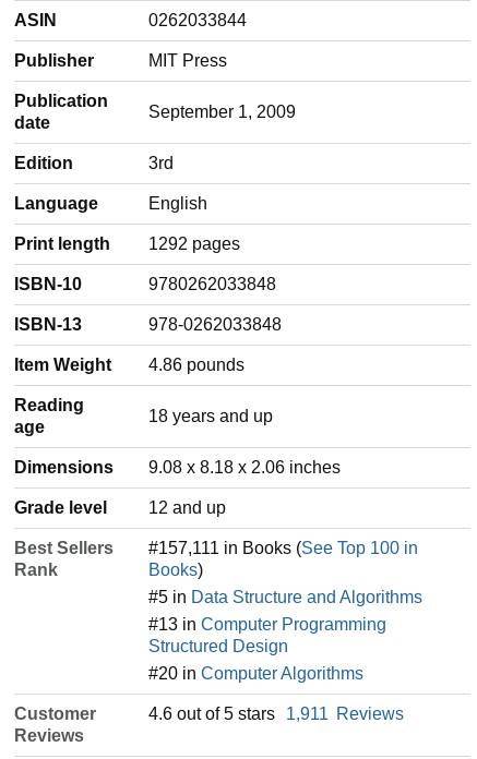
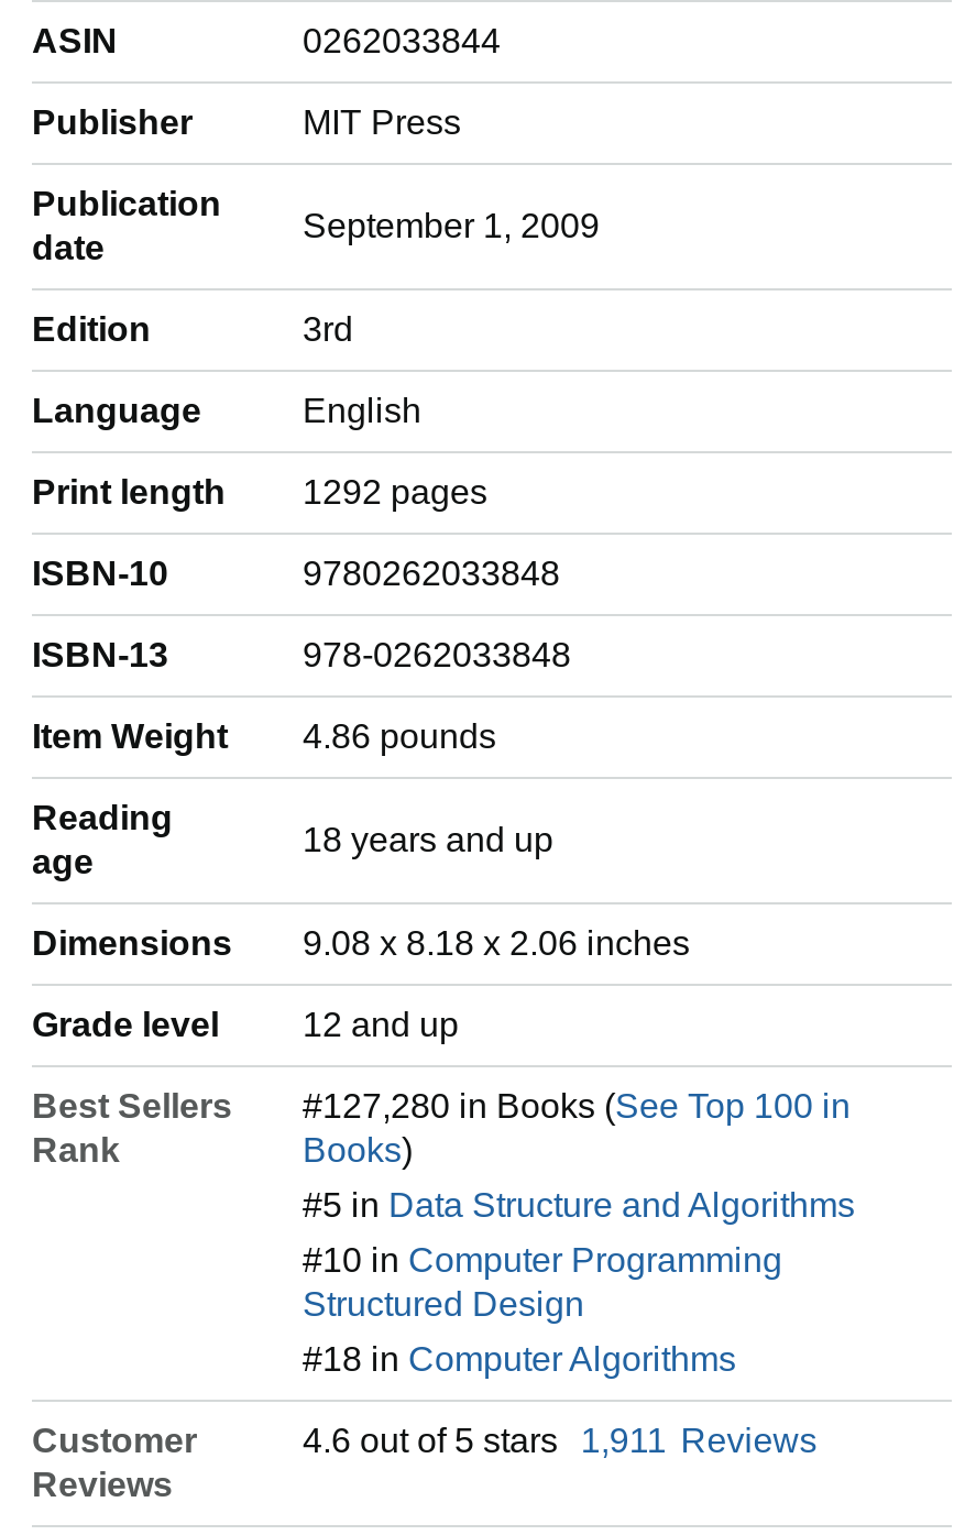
[148,539,418,557] #157,111 in Books (See Top 100 in -> [303,1087,851,1125] #127,280 in Books (See Top 100 in
[148,615,386,634] #13 in Computer Programming -> [303,1241,782,1279] #10 in Computer Programming
[148,664,363,683] #20 in Computer Algorithms -> [303,1340,736,1378] #18 in Computer Algorithms

